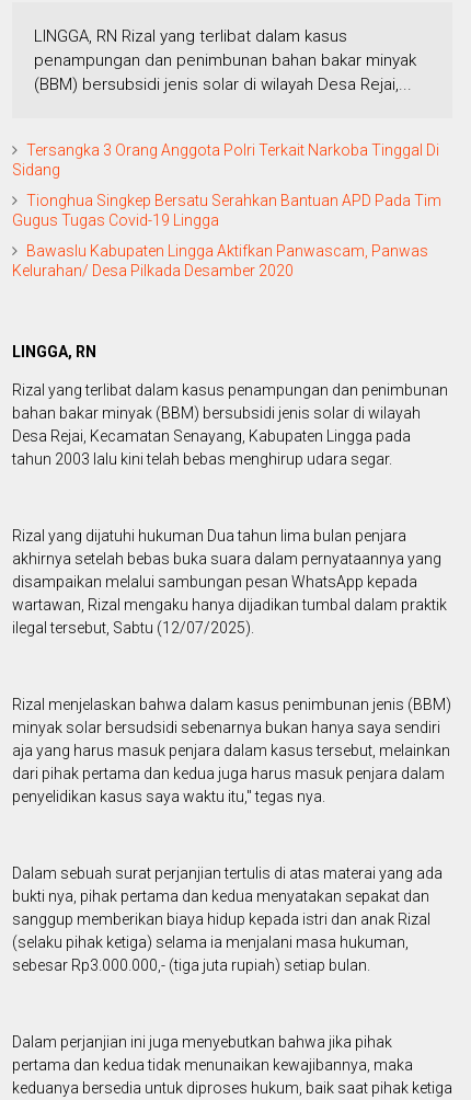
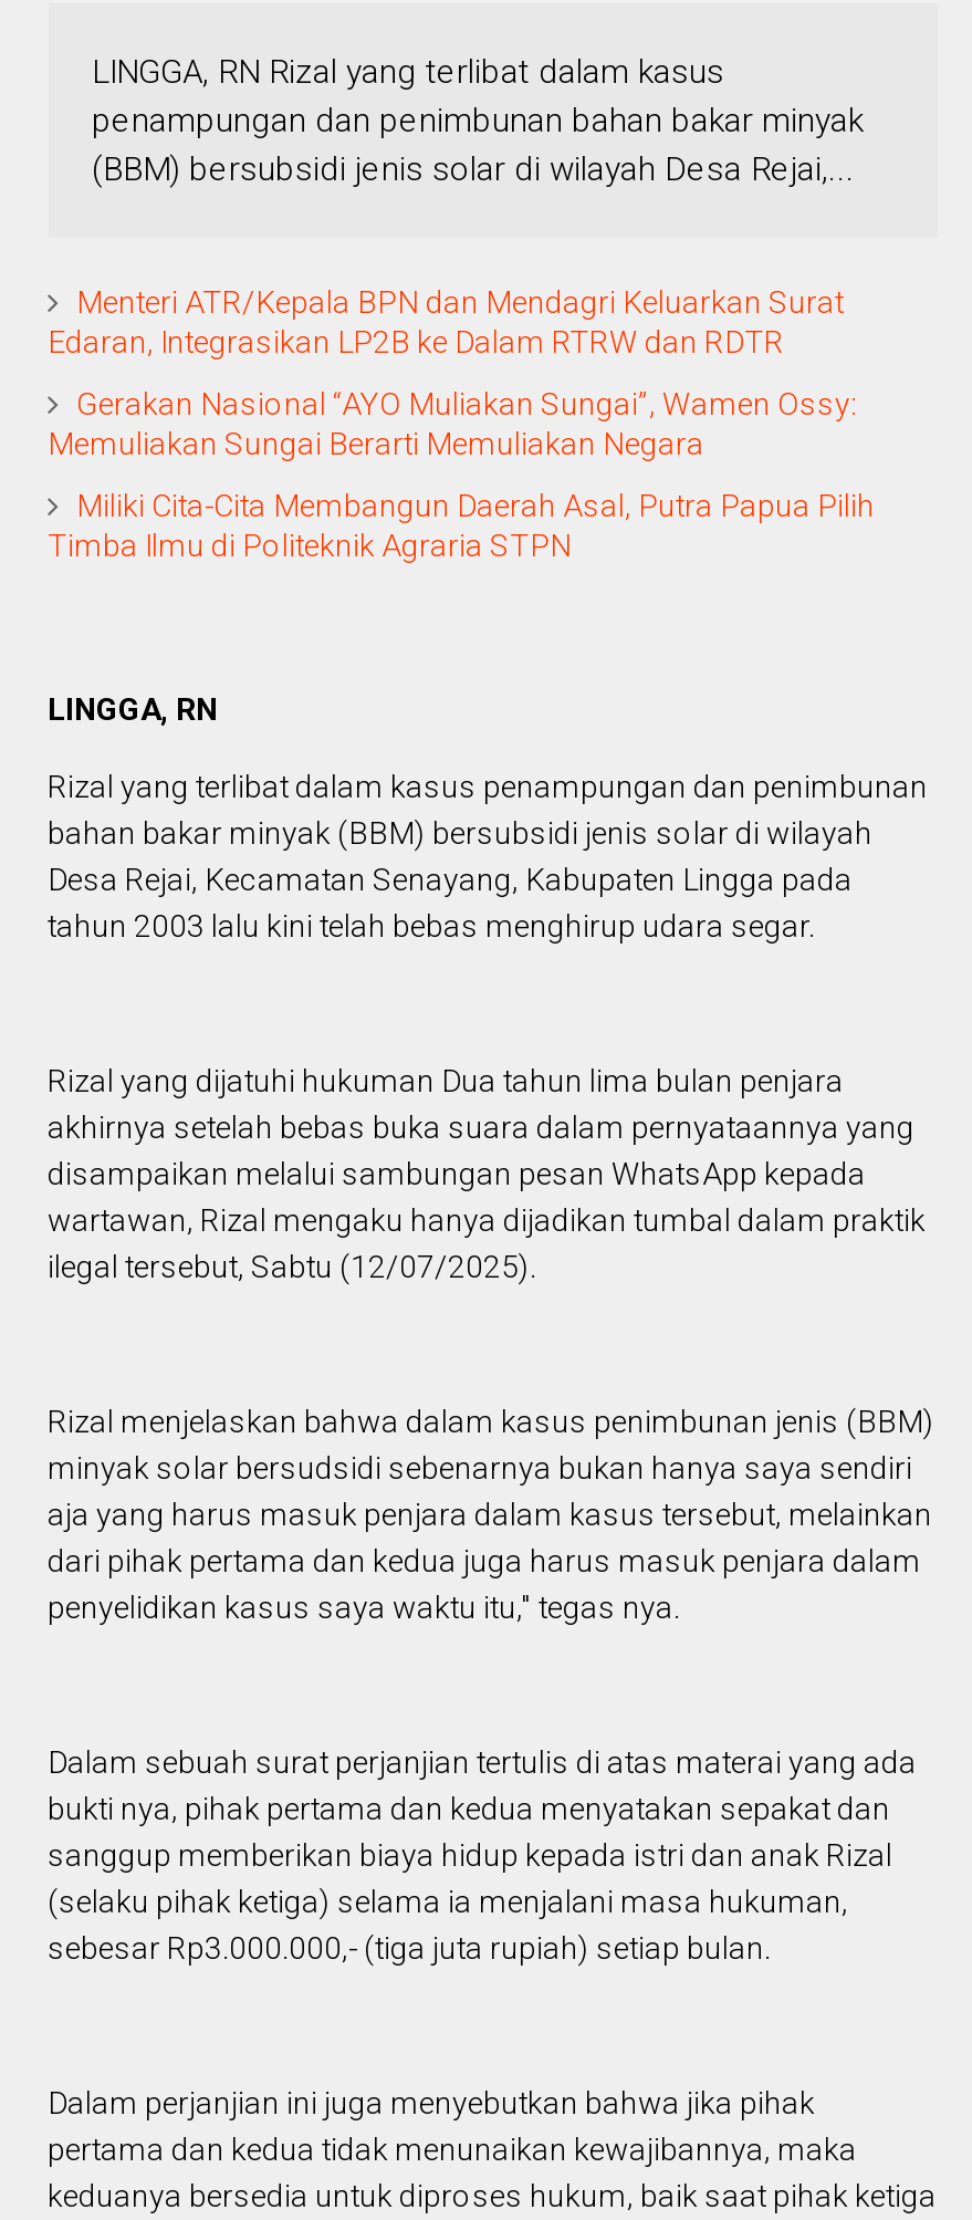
[12,141,439,179] Tersangka 3 Orang Anggota Polri Terkait Narkoba Tinggal Di | Sidang -> [48,284,844,360] Menteri ATR/Kepala BPN dan Mendagri Keluarkan Surat | Edaran, Integrasikan LP2B ke Dalam RTRW dan RDTR
[12,192,441,229] Tionghua Singkep Bersatu Serahkan Bantuan APD Pada Tim | Gugus Tugas Covid-19 Lingga -> [48,386,857,461] Gerakan Nasional “AYO Muliakan Sungai”, Wamen Ossy: | Memuliakan Sungai Berarti Memuliakan Negara
[12,242,428,279] Bawaslu Kabupaten Lingga Aktifkan Panwascam, Panwas | Kelurahan/ Desa Pilkada Desamber 2020 -> [48,488,875,563] Miliki Cita-Cita Membangun Daerah Asal, Putra Papua Pilih | Timba Ilmu di Politeknik Agraria STPN

